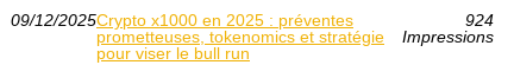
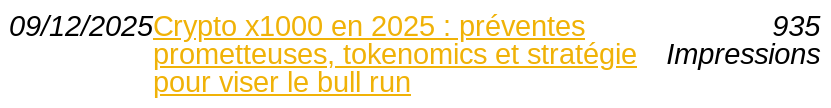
[465,11,493,30] 924 -> [772,11,820,43] 935

